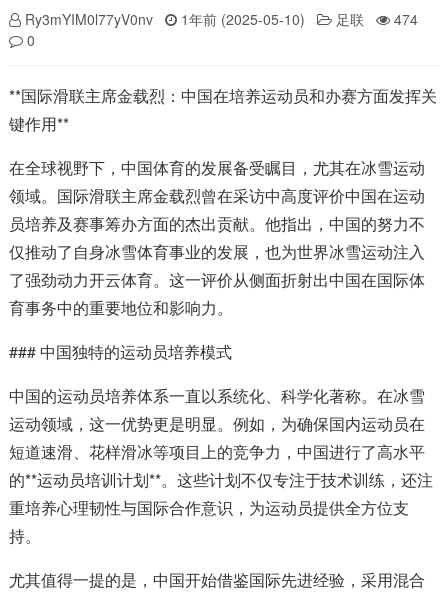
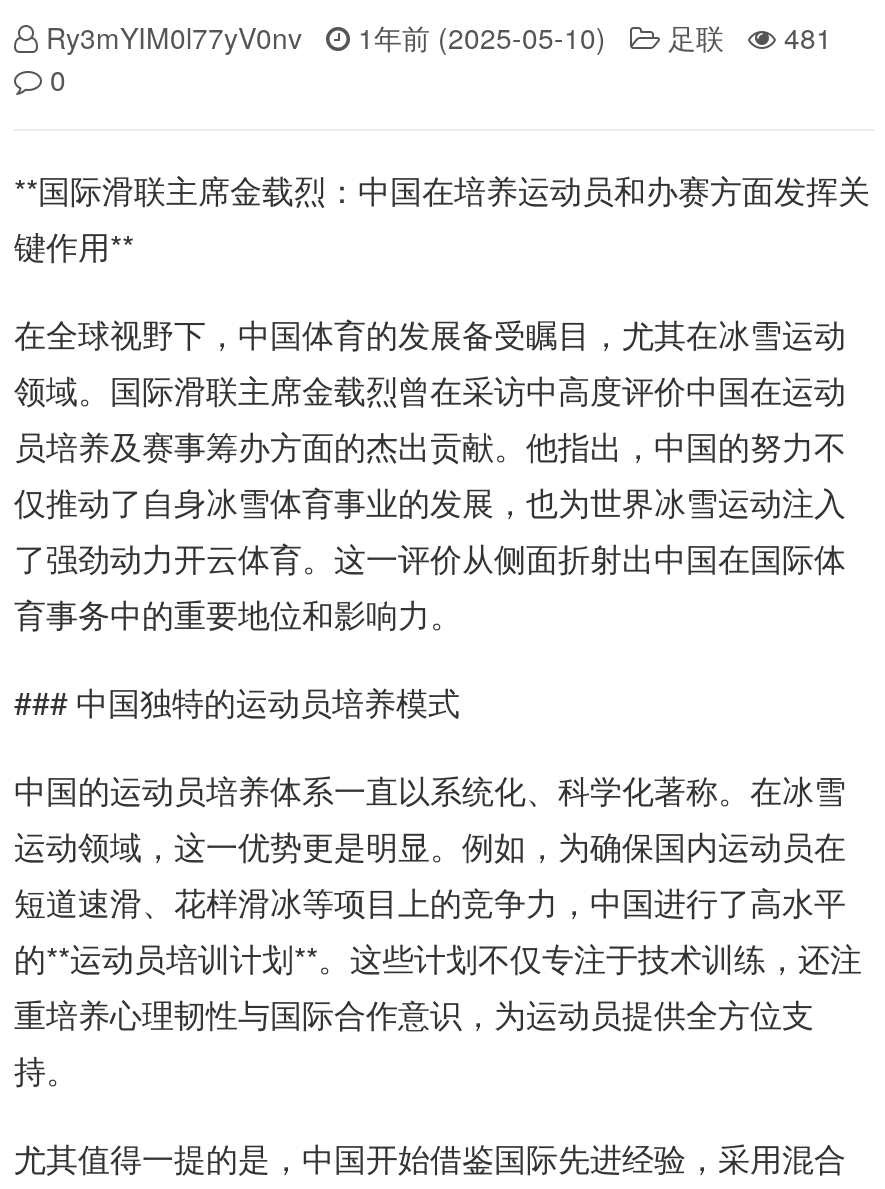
[25,9,418,29] Ry3mYIM0l77yV0nv 1年前 (2025-05-10) 足联 474 -> [46,17,832,57] Ry3mYIM0l77yV0nv 1年前 (2025-05-10) 足联 481

